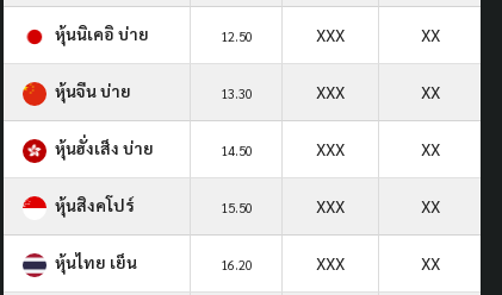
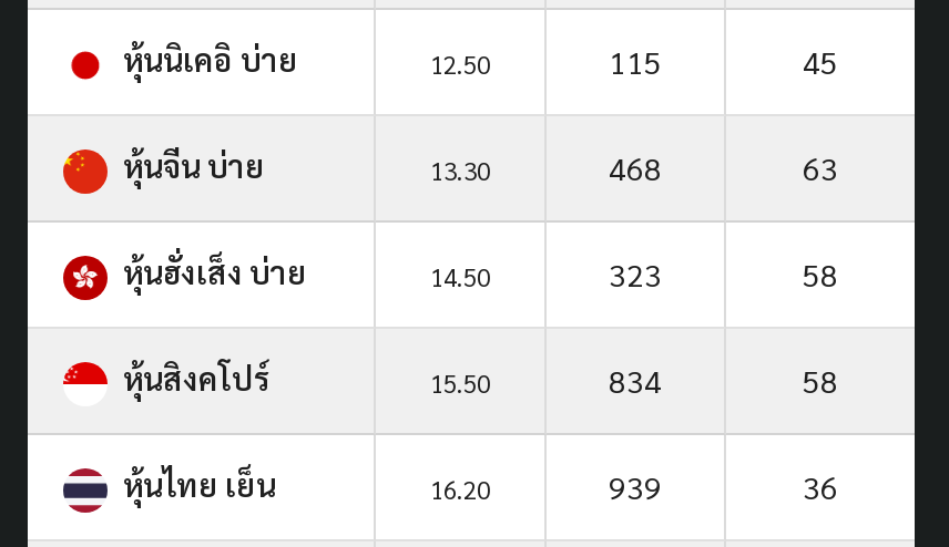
[316,24,439,45] XXX | XX -> [609,41,838,80] 115 | 45
[316,81,439,102] XXX | XX -> [609,147,838,187] 468 | 63
[316,138,439,159] XXX | XX -> [609,253,838,293] 323 | 58
[316,195,439,216] XXX | XX -> [609,359,838,399] 834 | 58
[316,252,439,273] XXX | XX -> [609,466,838,506] 939 | 36

